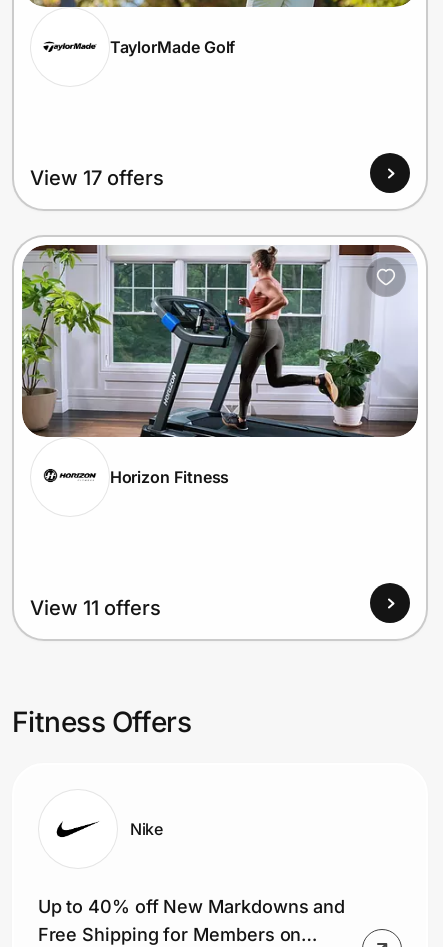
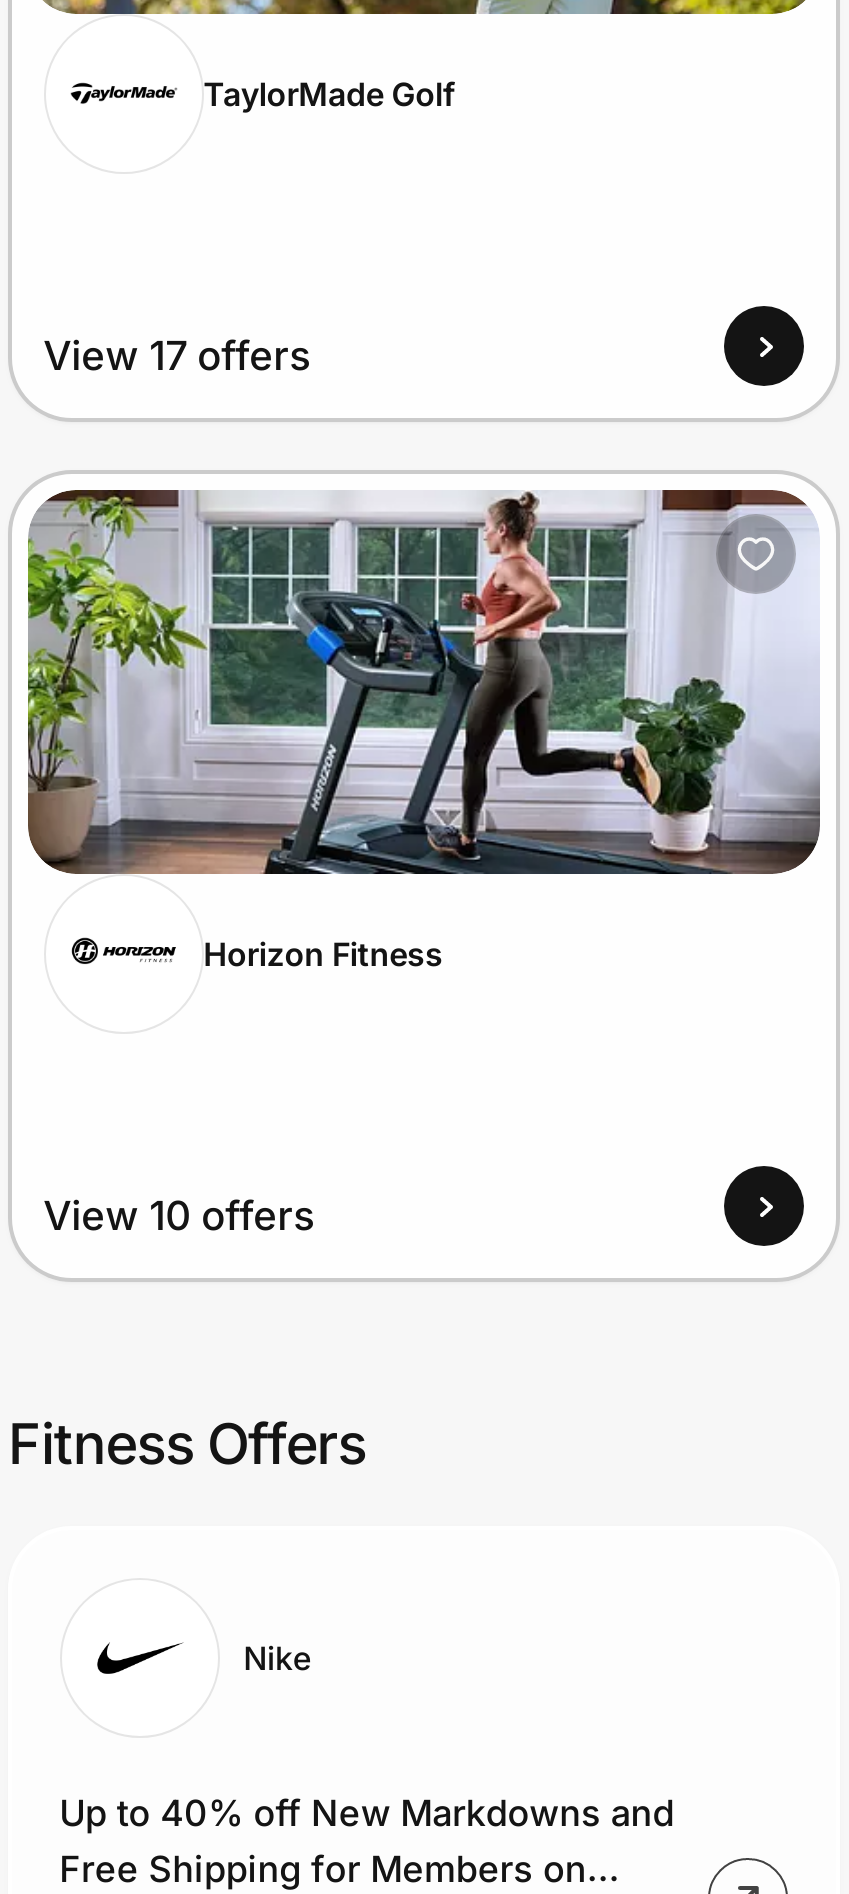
[30,596,161,620] View 11 offers -> [43,1193,315,1241] View 10 offers

